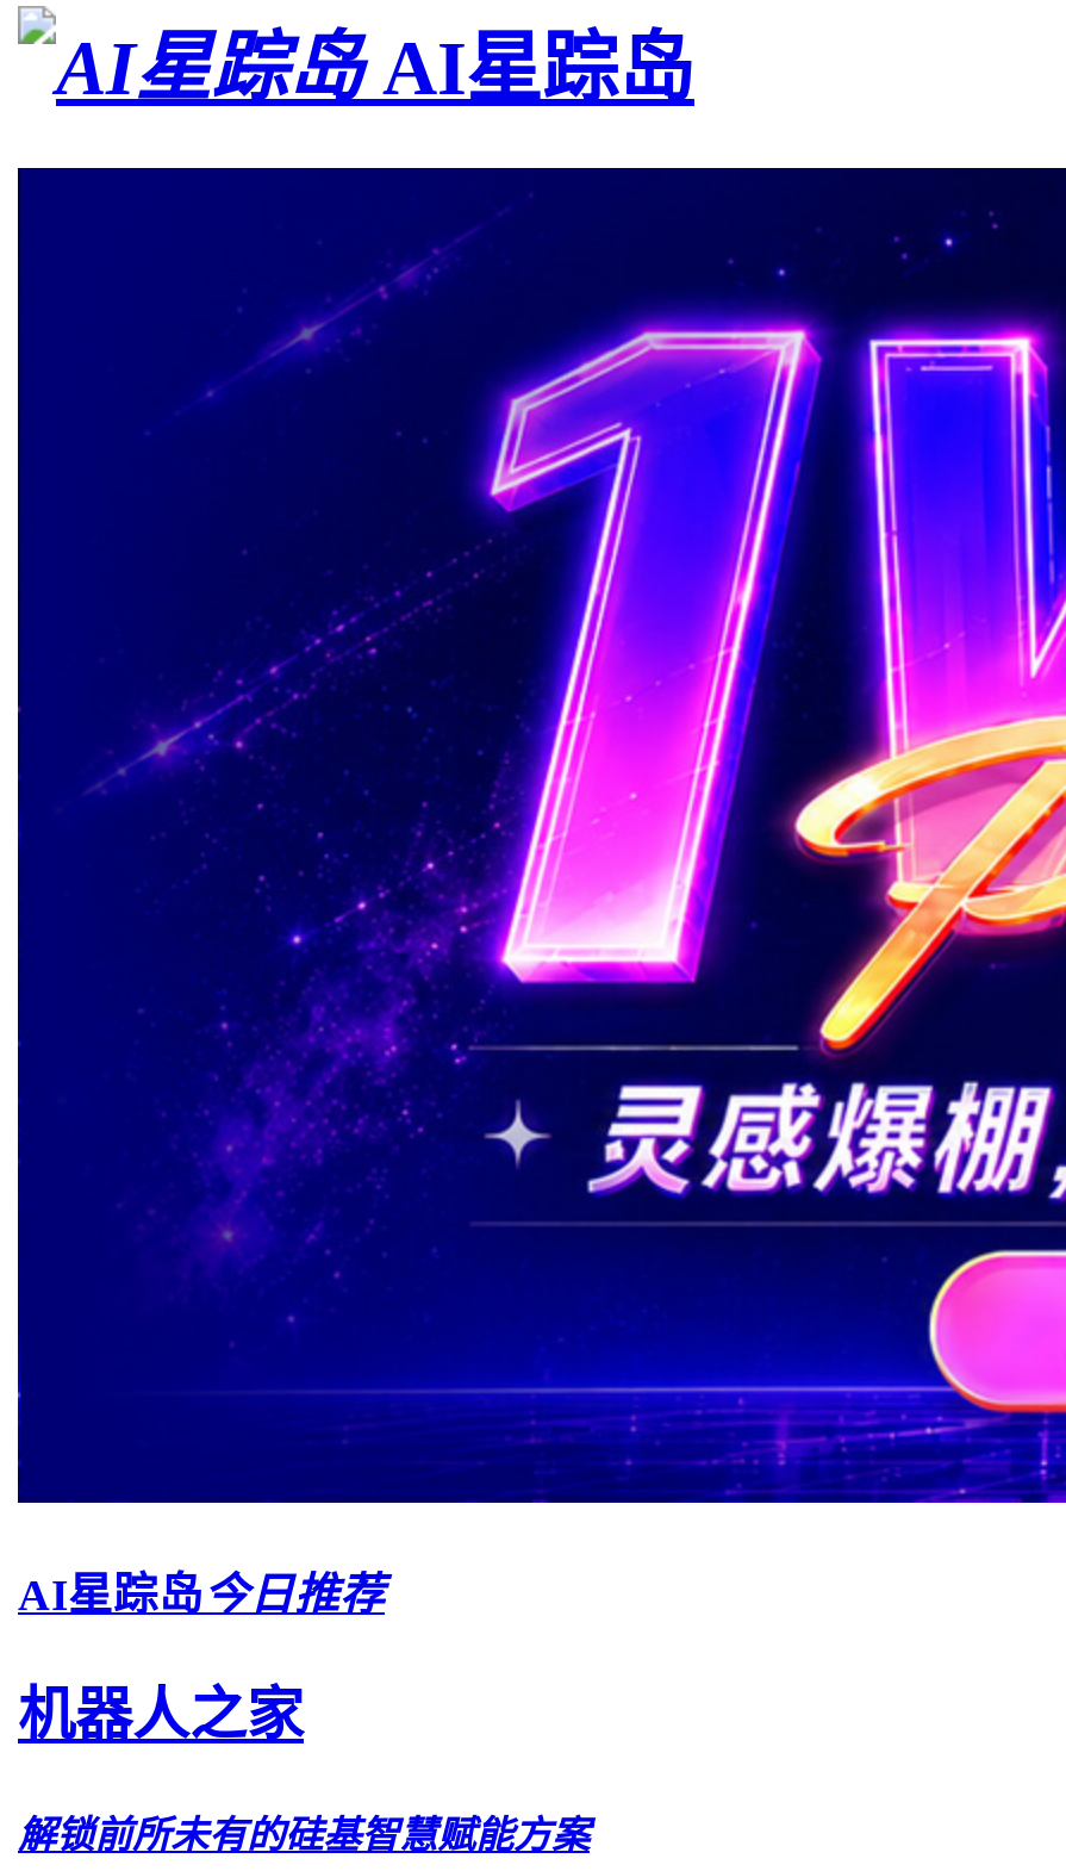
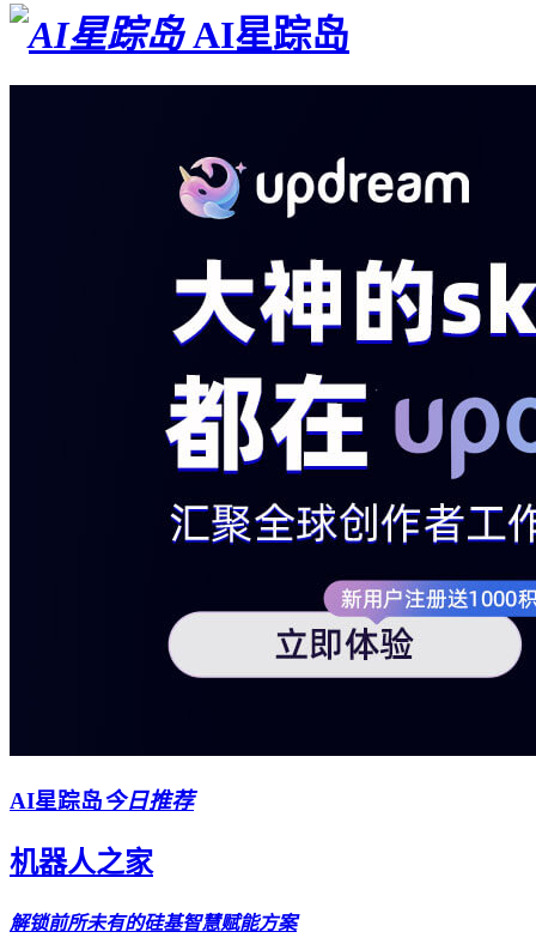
[15,168,1059,1505] [image] -> [8,85,532,757] [image]

